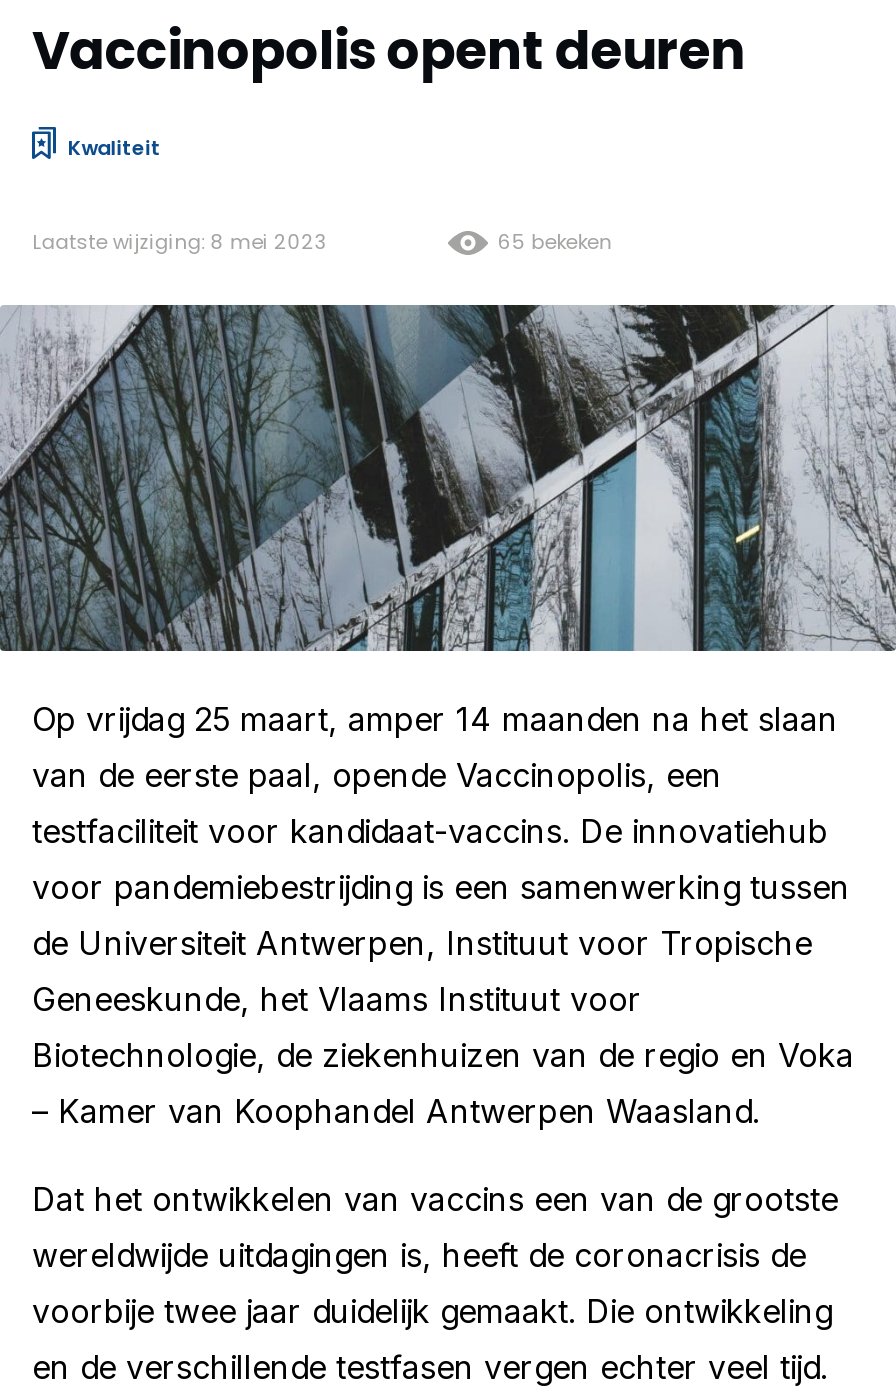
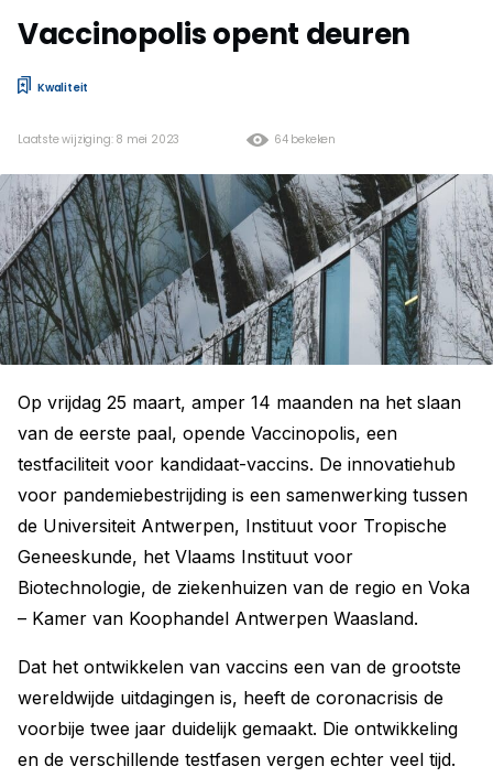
[498,227,612,257] 65 bekeken -> [274,131,336,148] 64 bekeken

